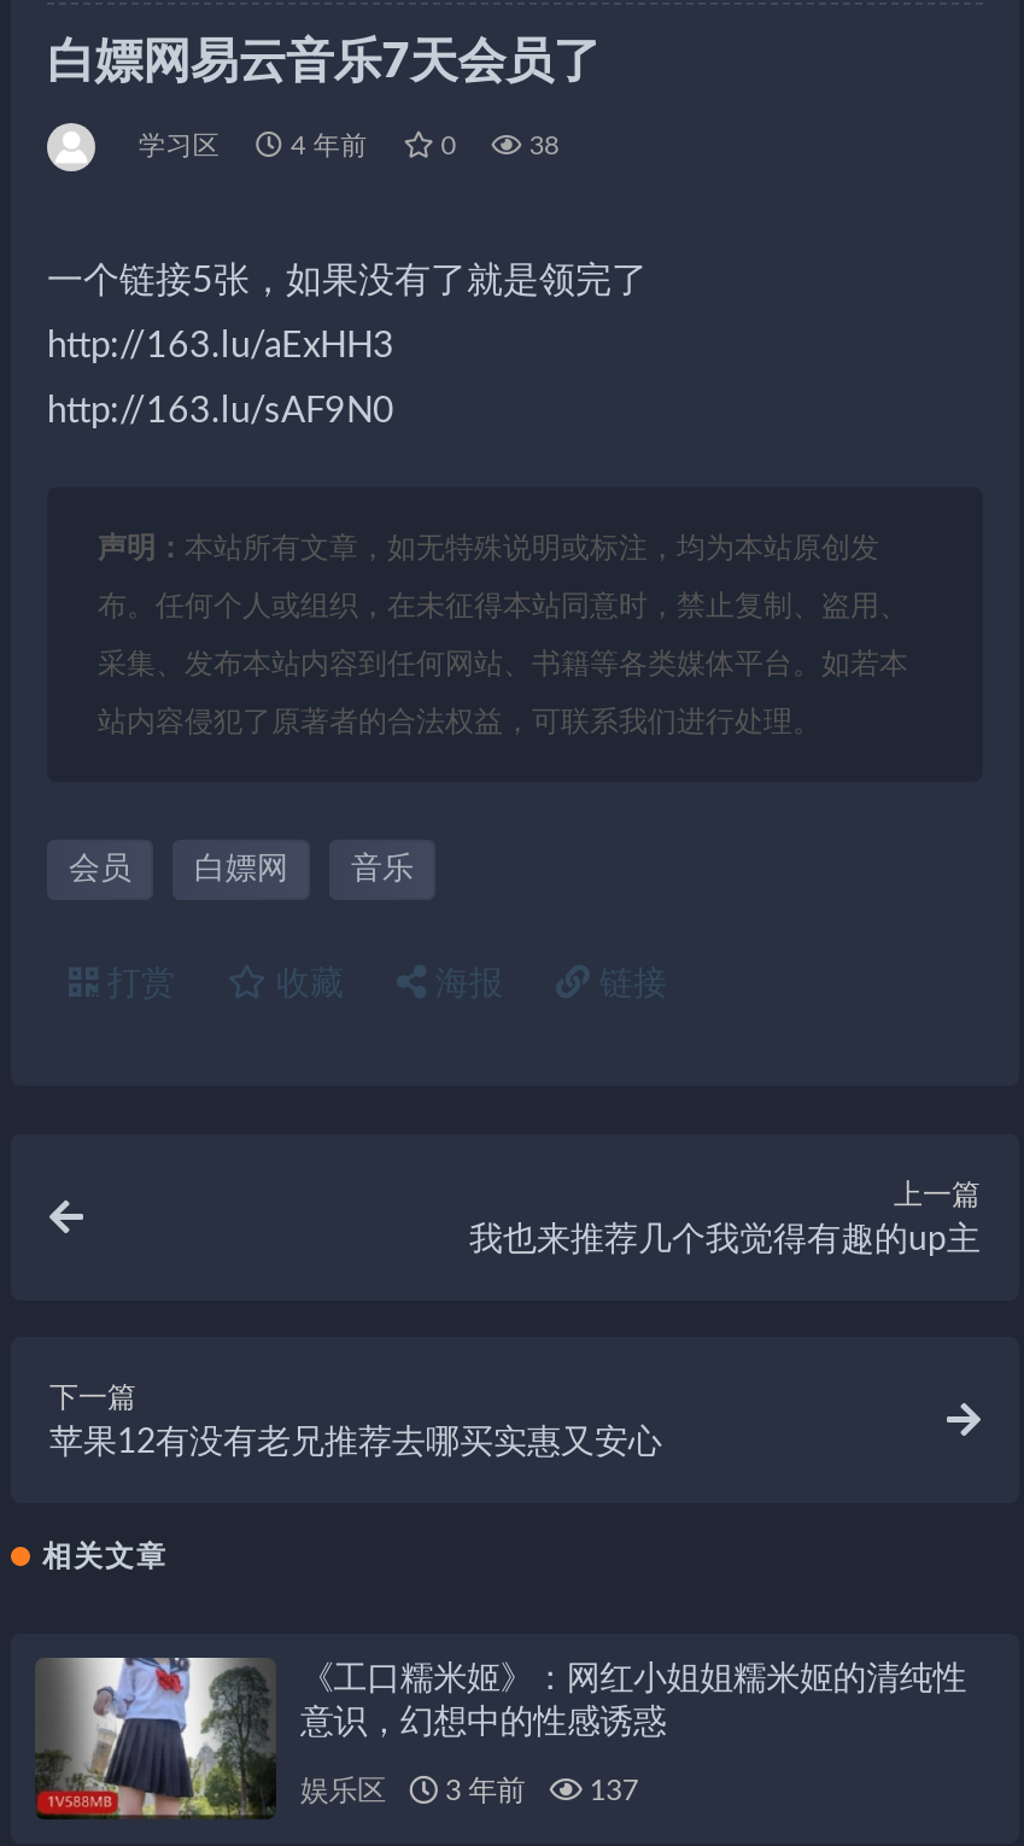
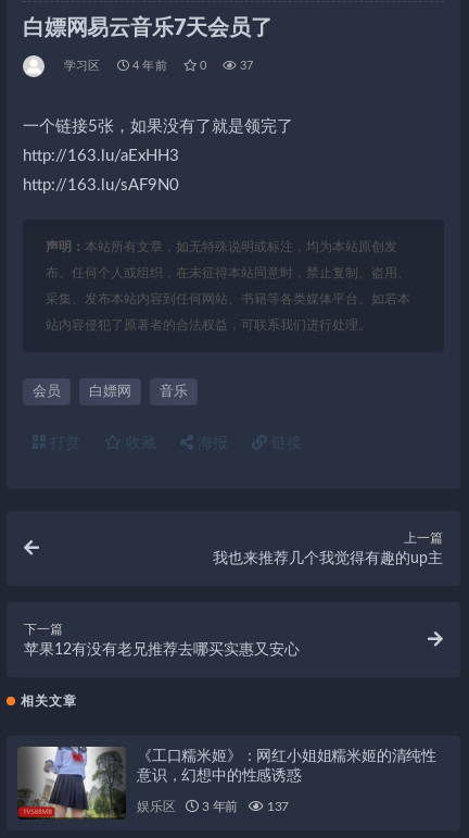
[521,133,559,159] 38 -> [236,60,253,72] 37

